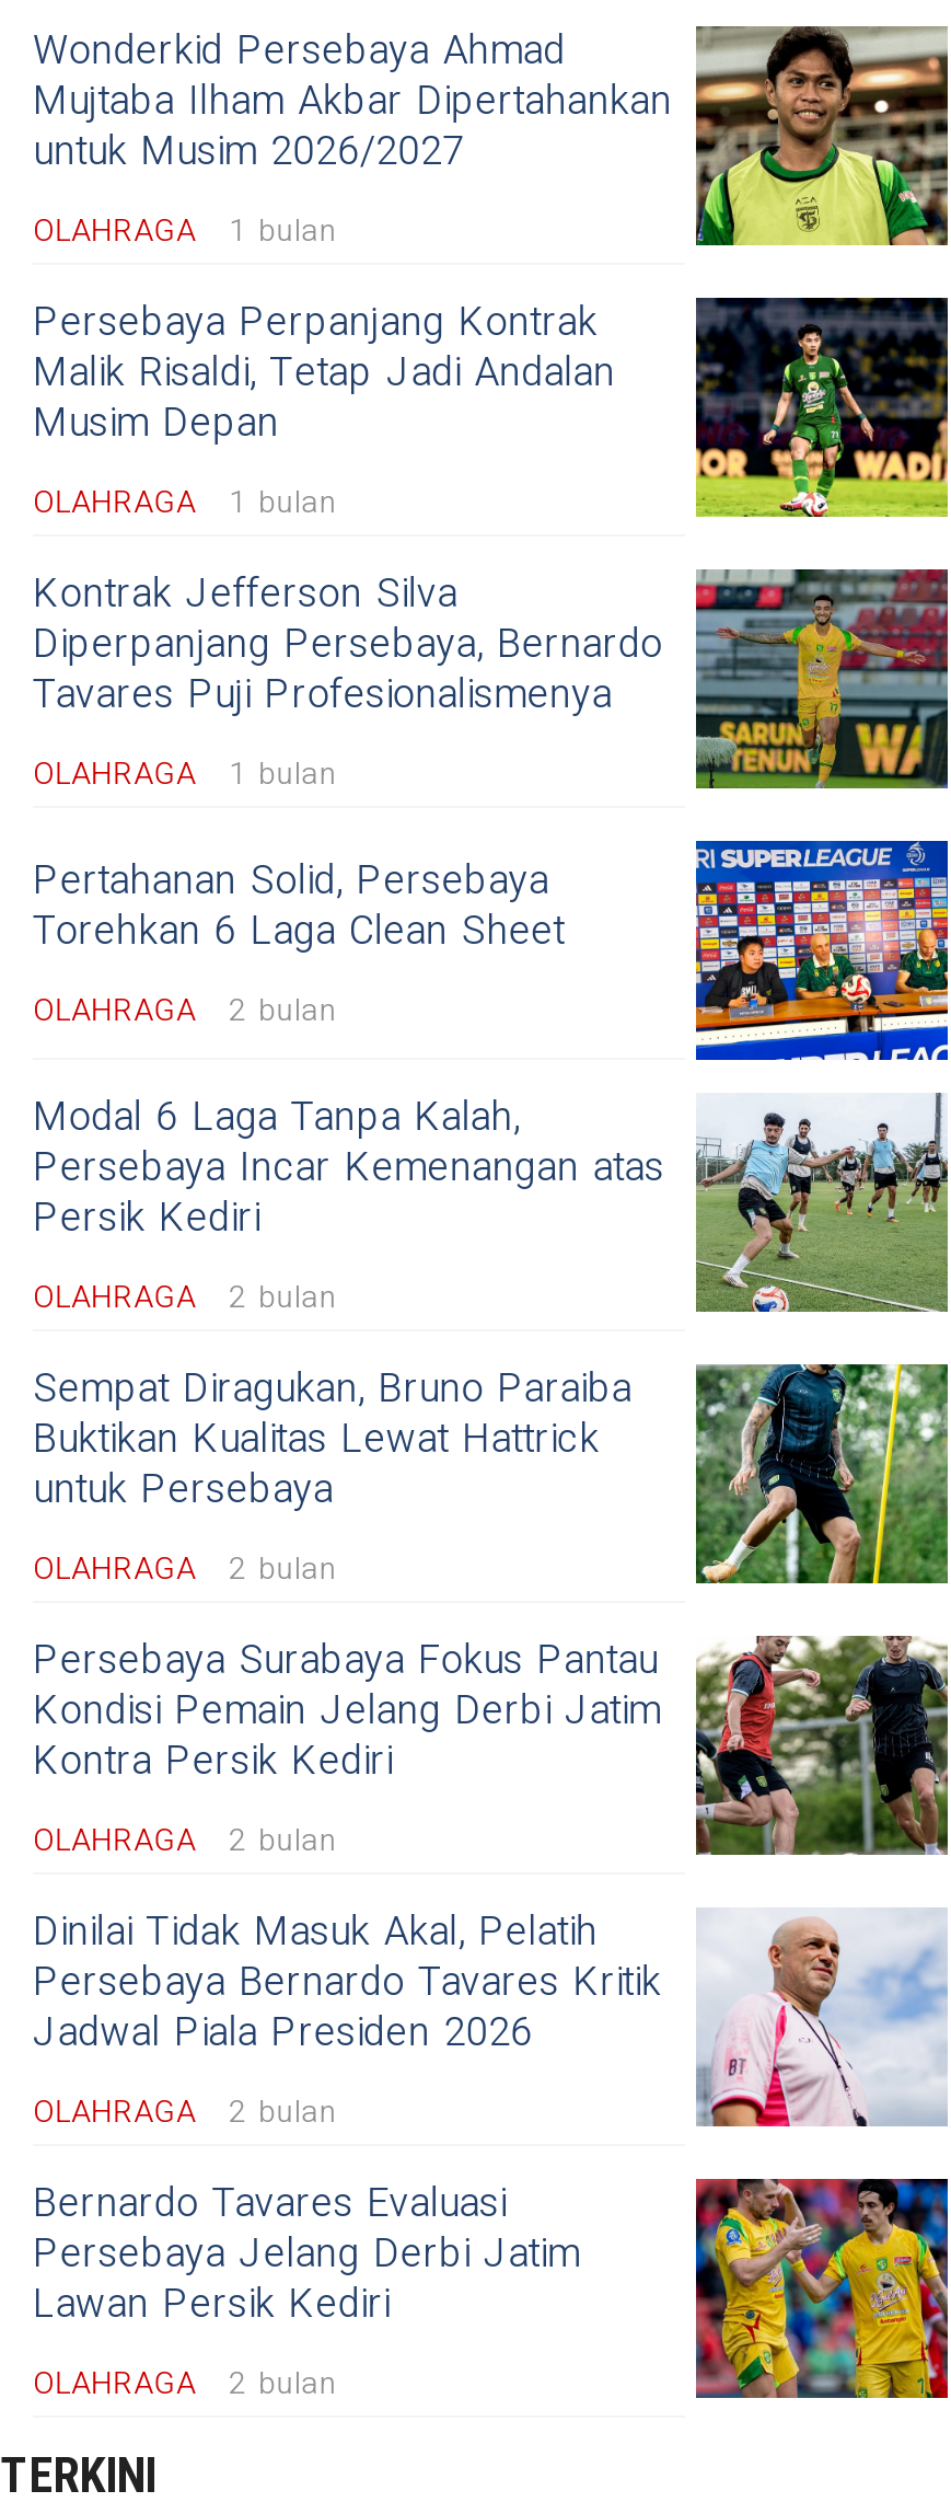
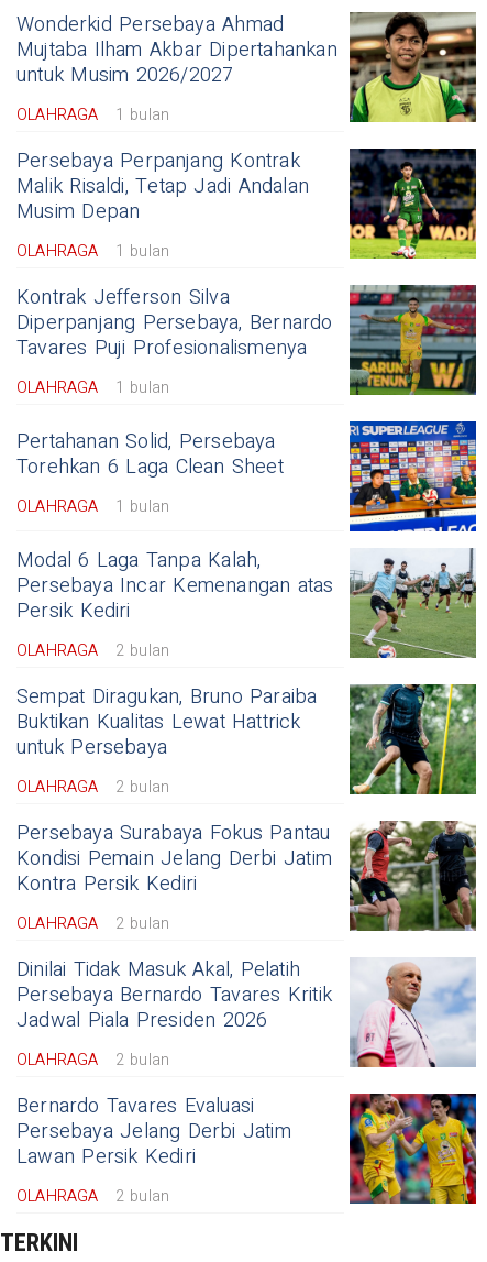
[33,988,337,1034] OLAHRAGA 2 bulan -> [16,495,169,519] OLAHRAGA 1 bulan

